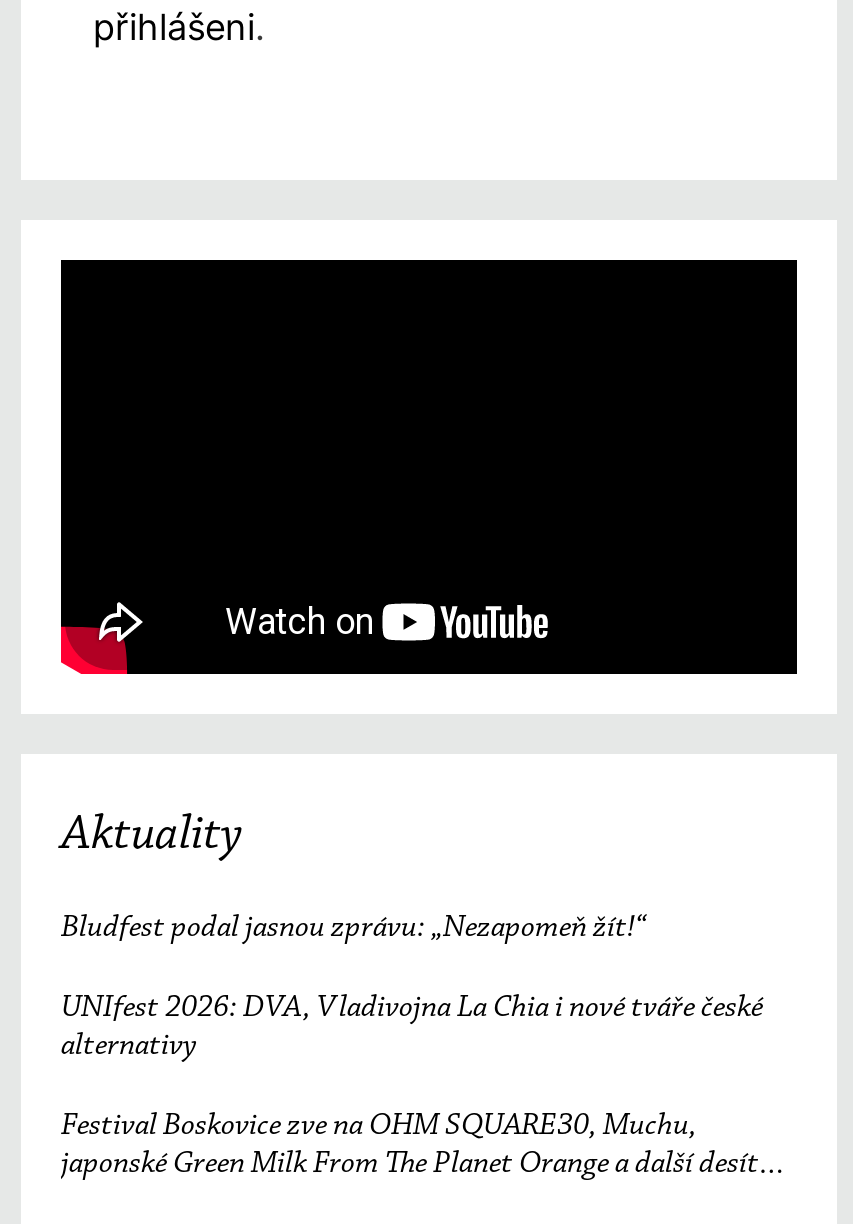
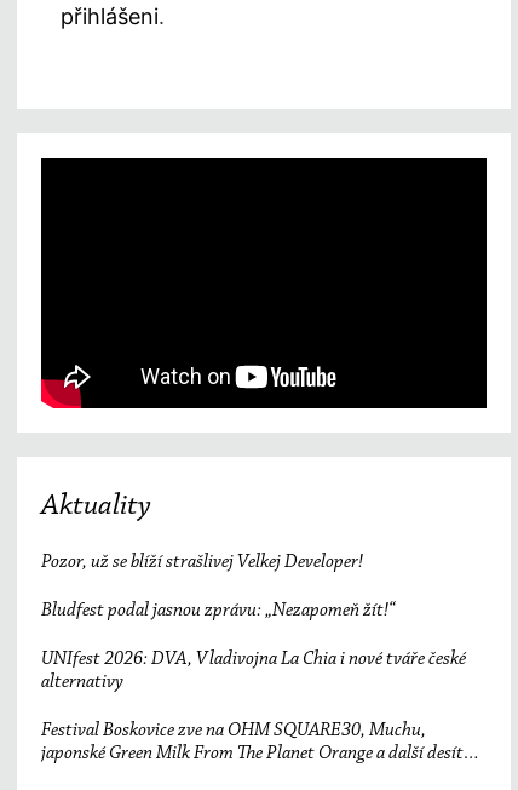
none -> [41,553,363,572] Pozor, už se blíží strašlivej Velkej Developer!

